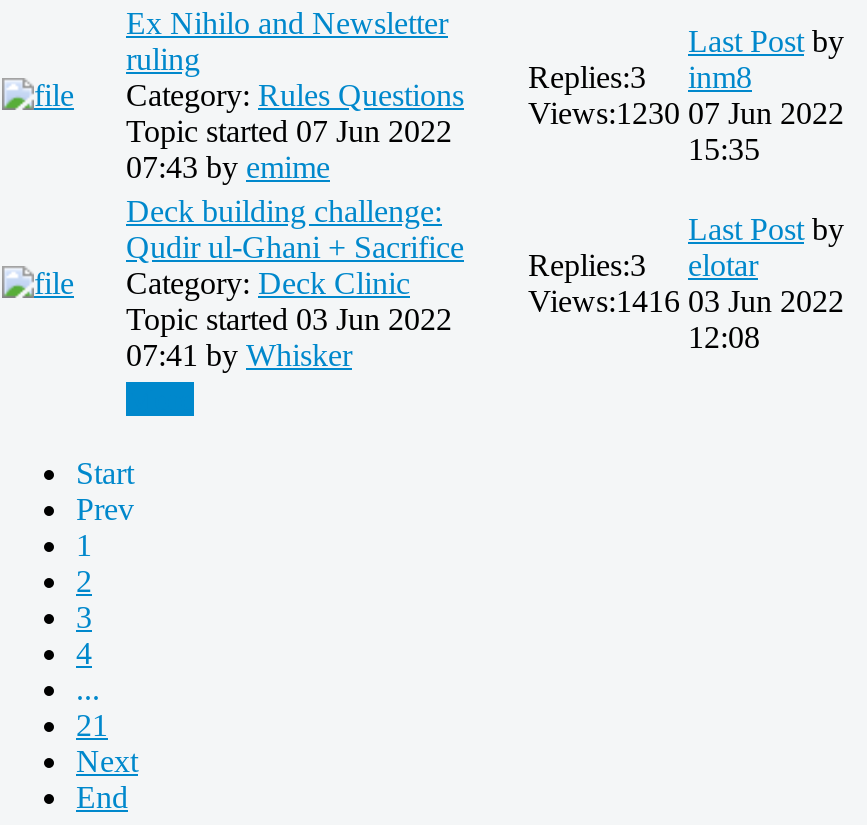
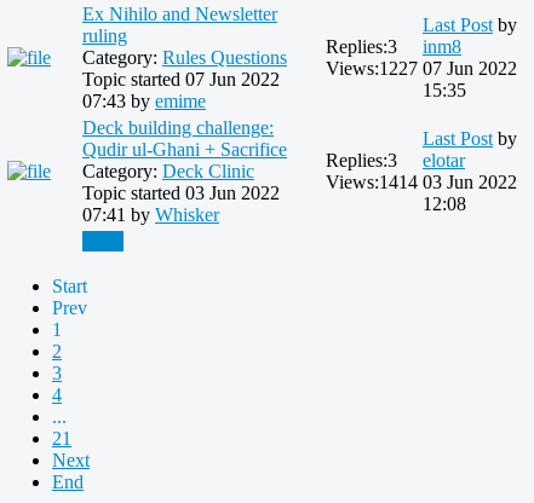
[528,95,844,129] Views:1230 07 Jun 2022 -> [326,57,517,78] Views:1227 07 Jun 2022
[528,283,844,317] Views:1416 03 Jun 2022 -> [326,171,517,192] Views:1414 03 Jun 2022

